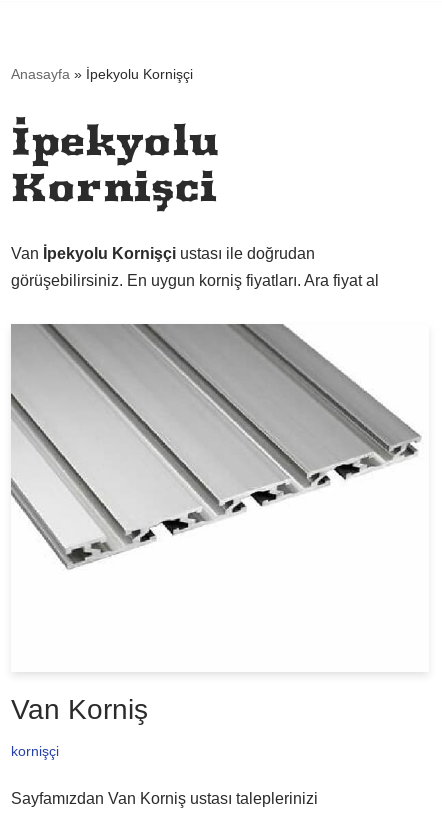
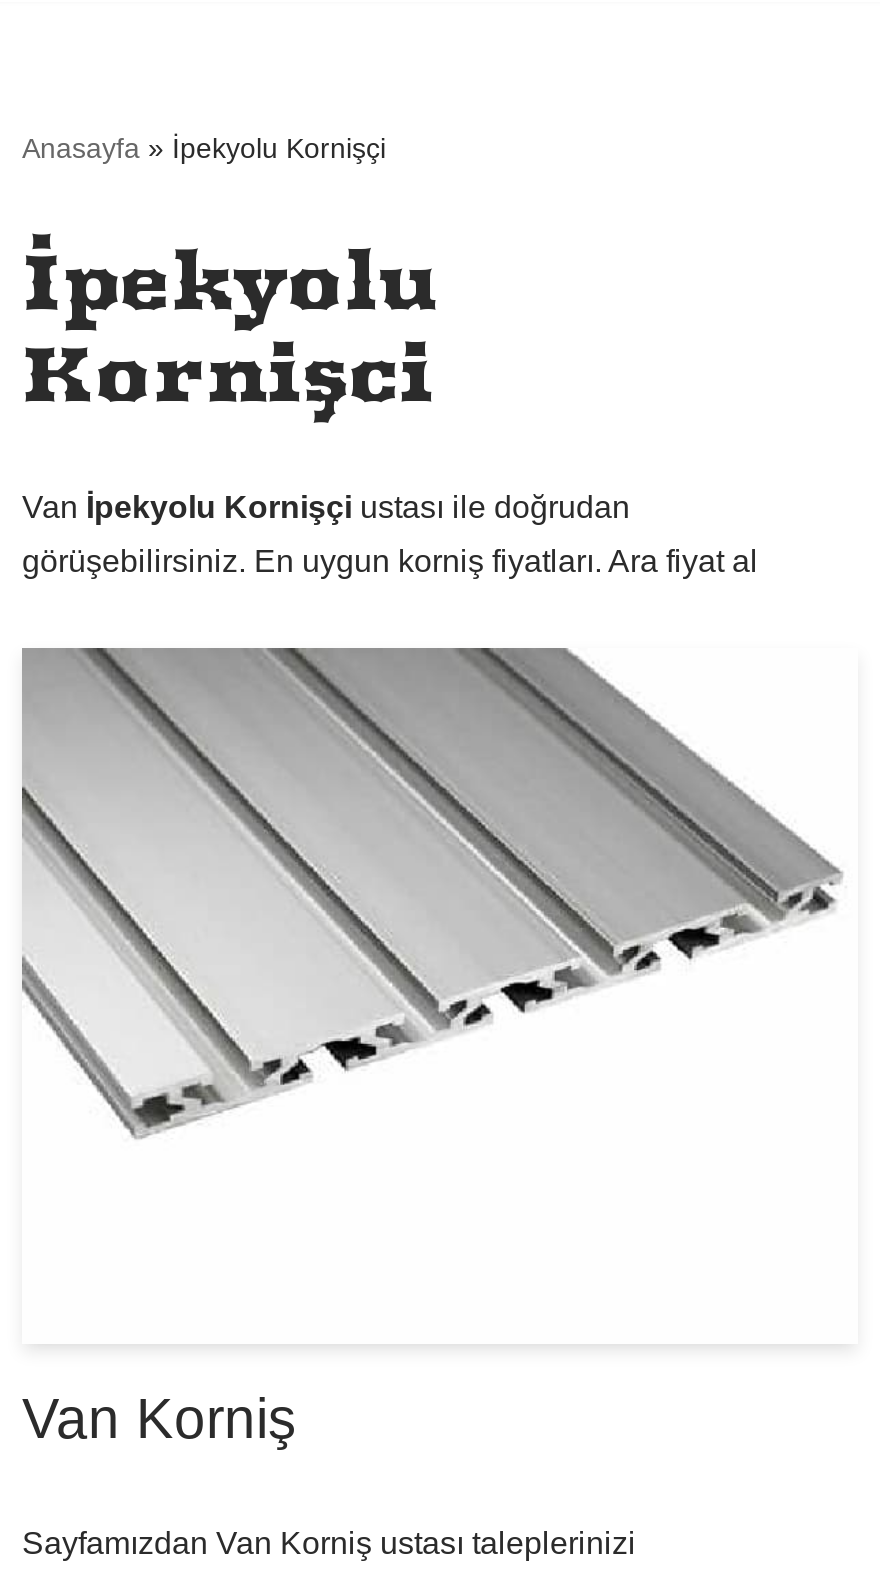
[11,743,59,759] kornişçi -> none

